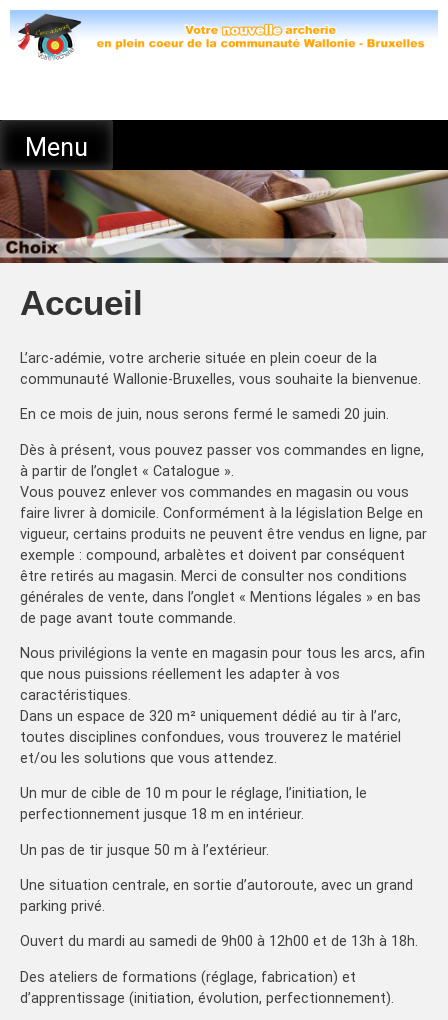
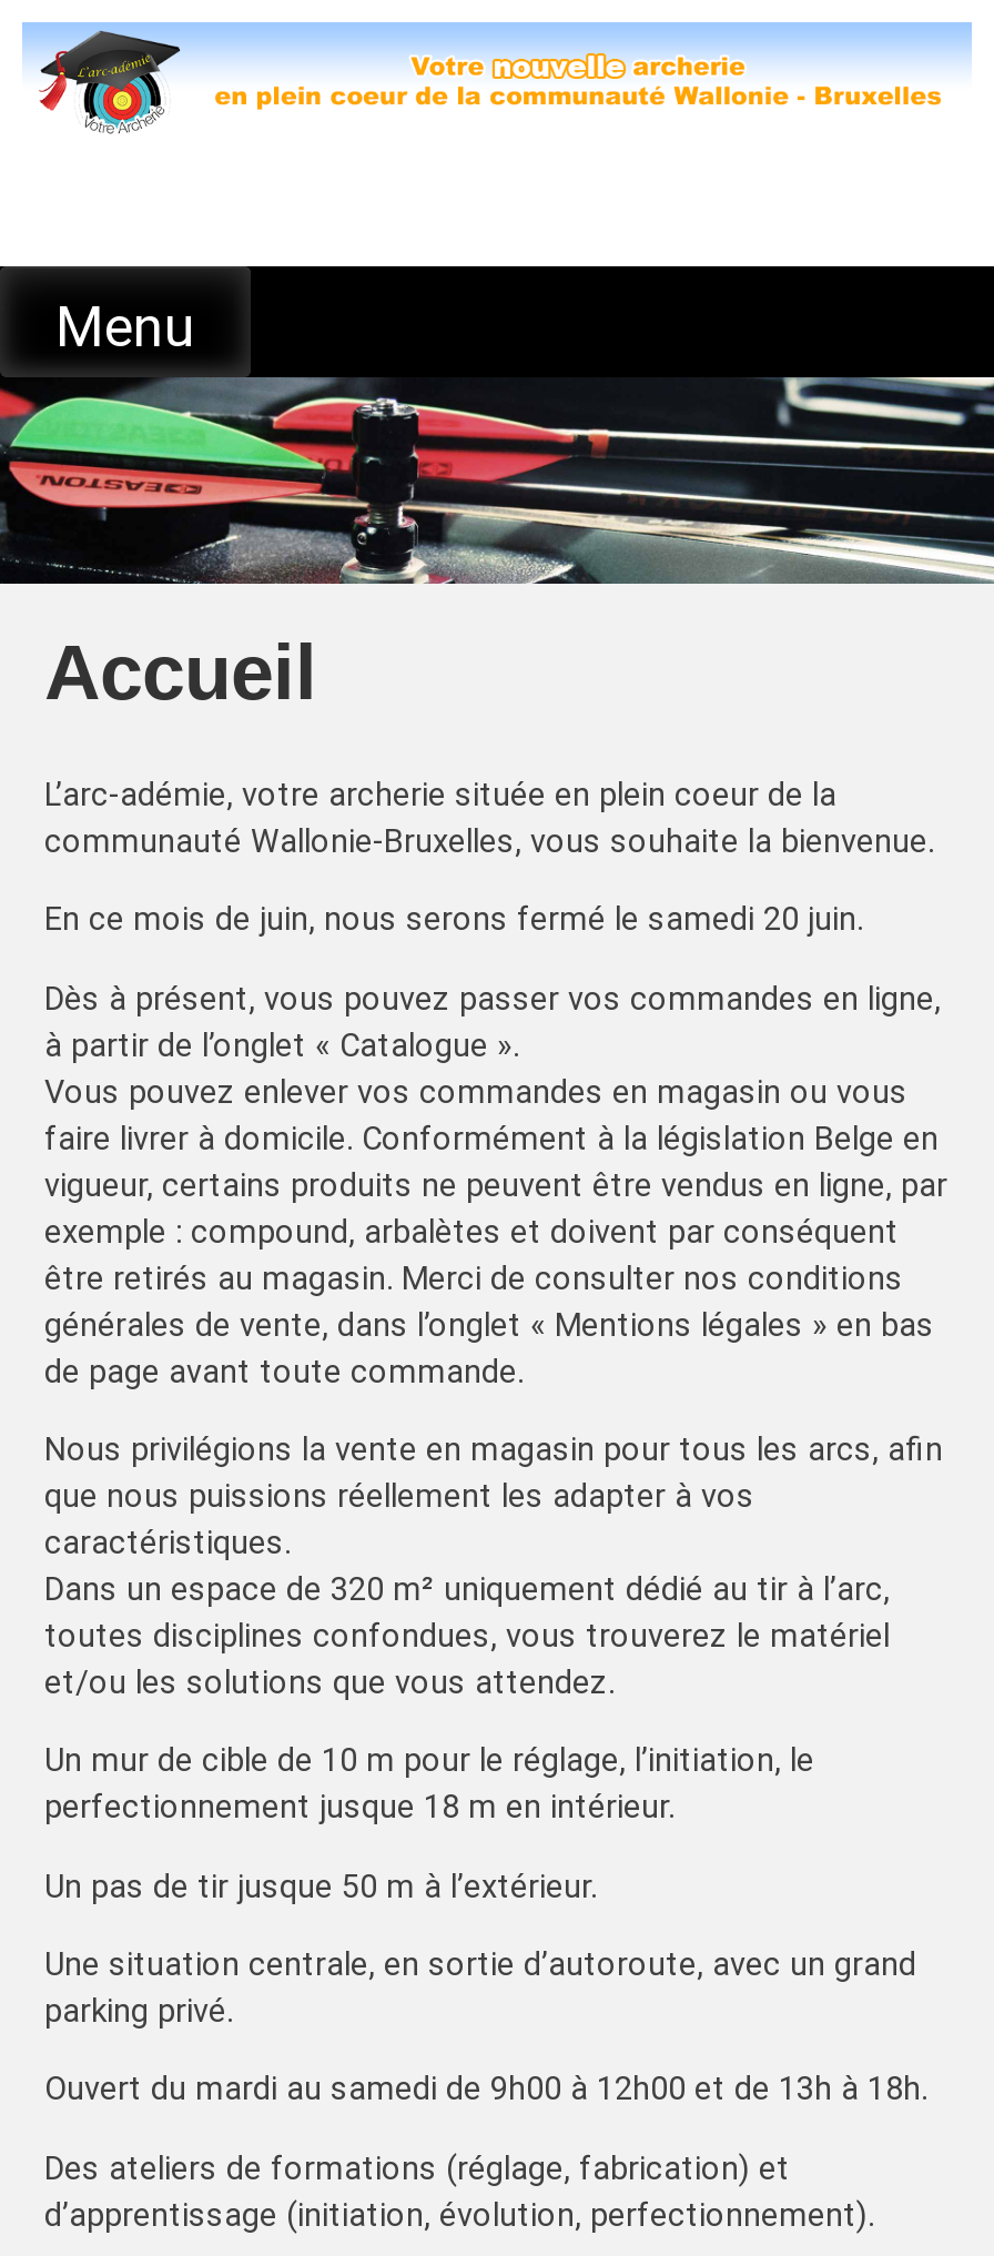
[3,169,445,264] [image] -> [7,377,987,586] [image]

